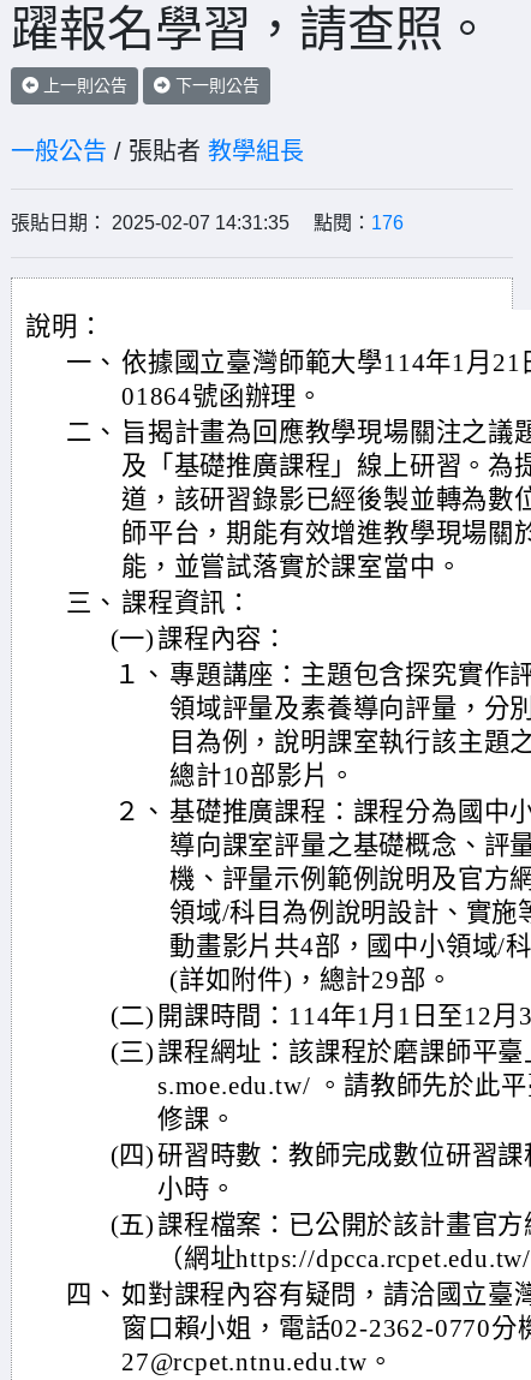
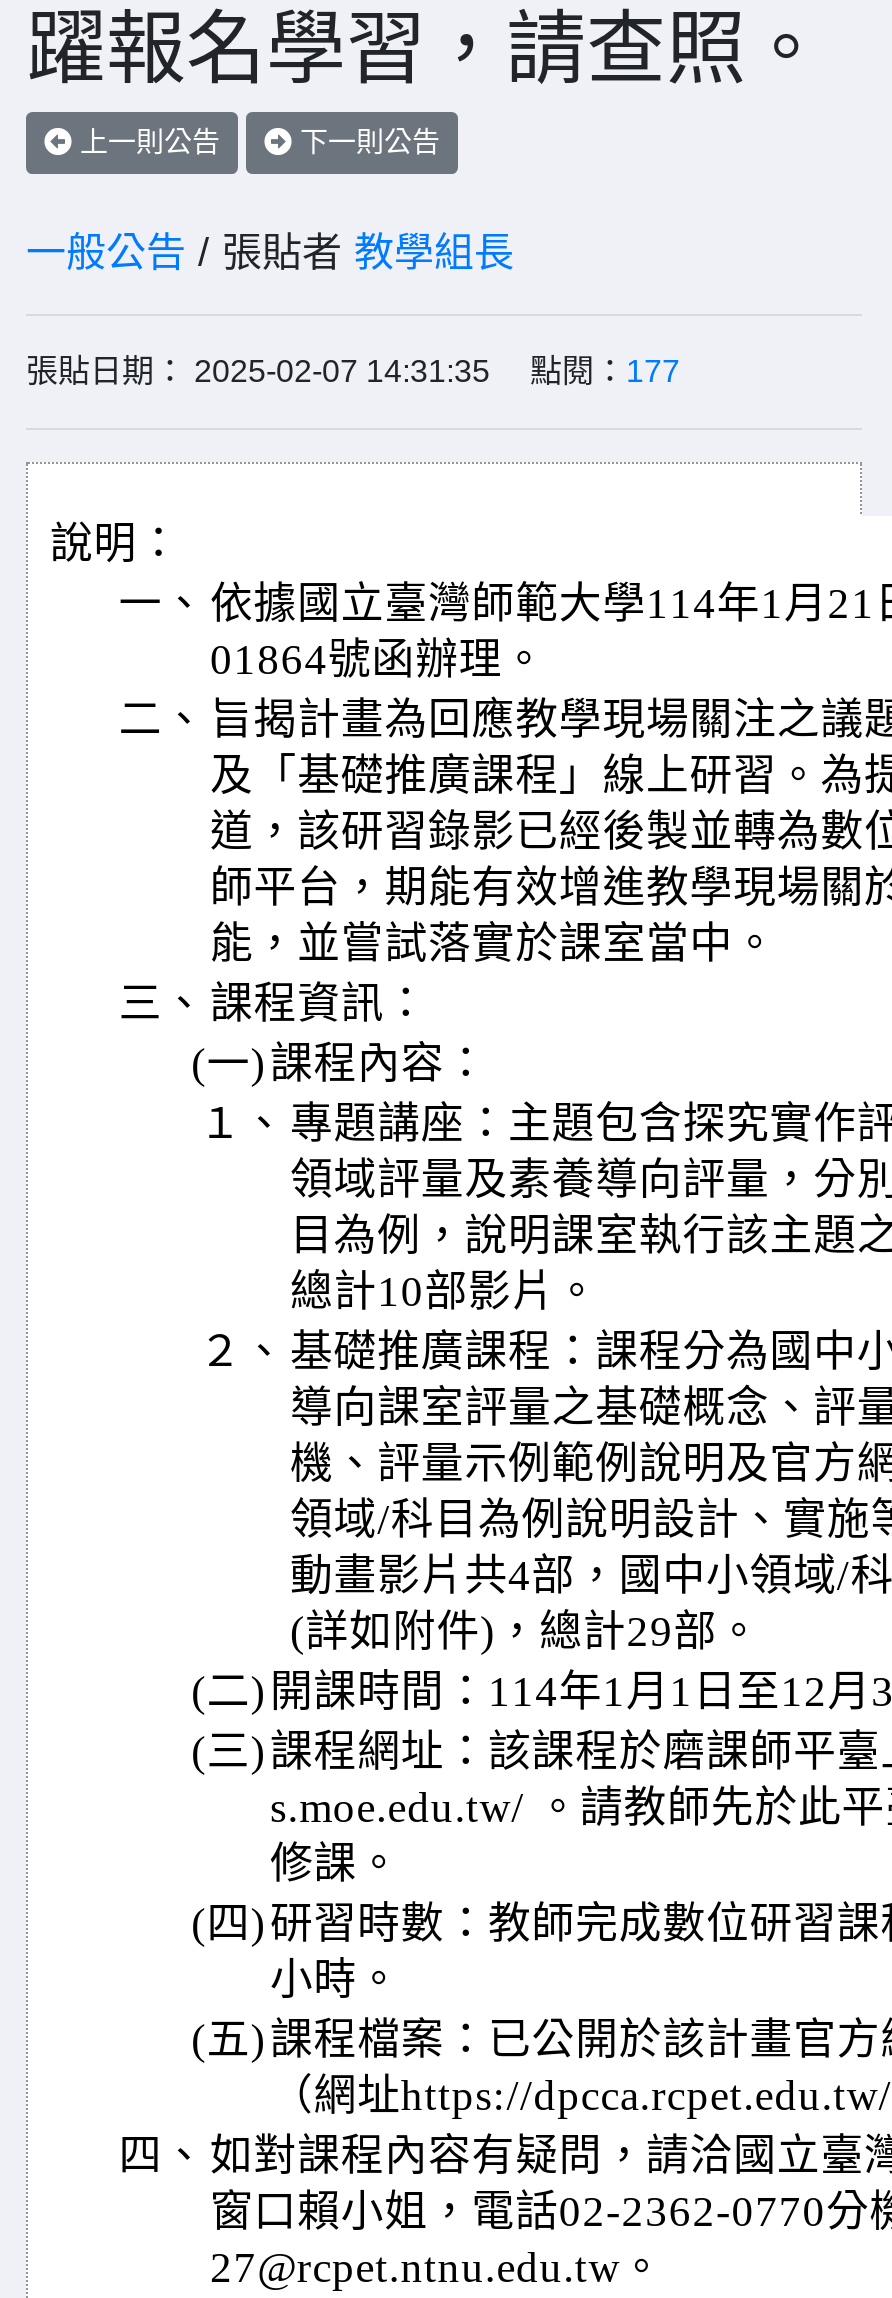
[11,213,404,233] 張貼日期： 2025-02-07 14:31:35 點閱：176 -> [26,354,680,388] 張貼日期： 2025-02-07 14:31:35 點閱：177

